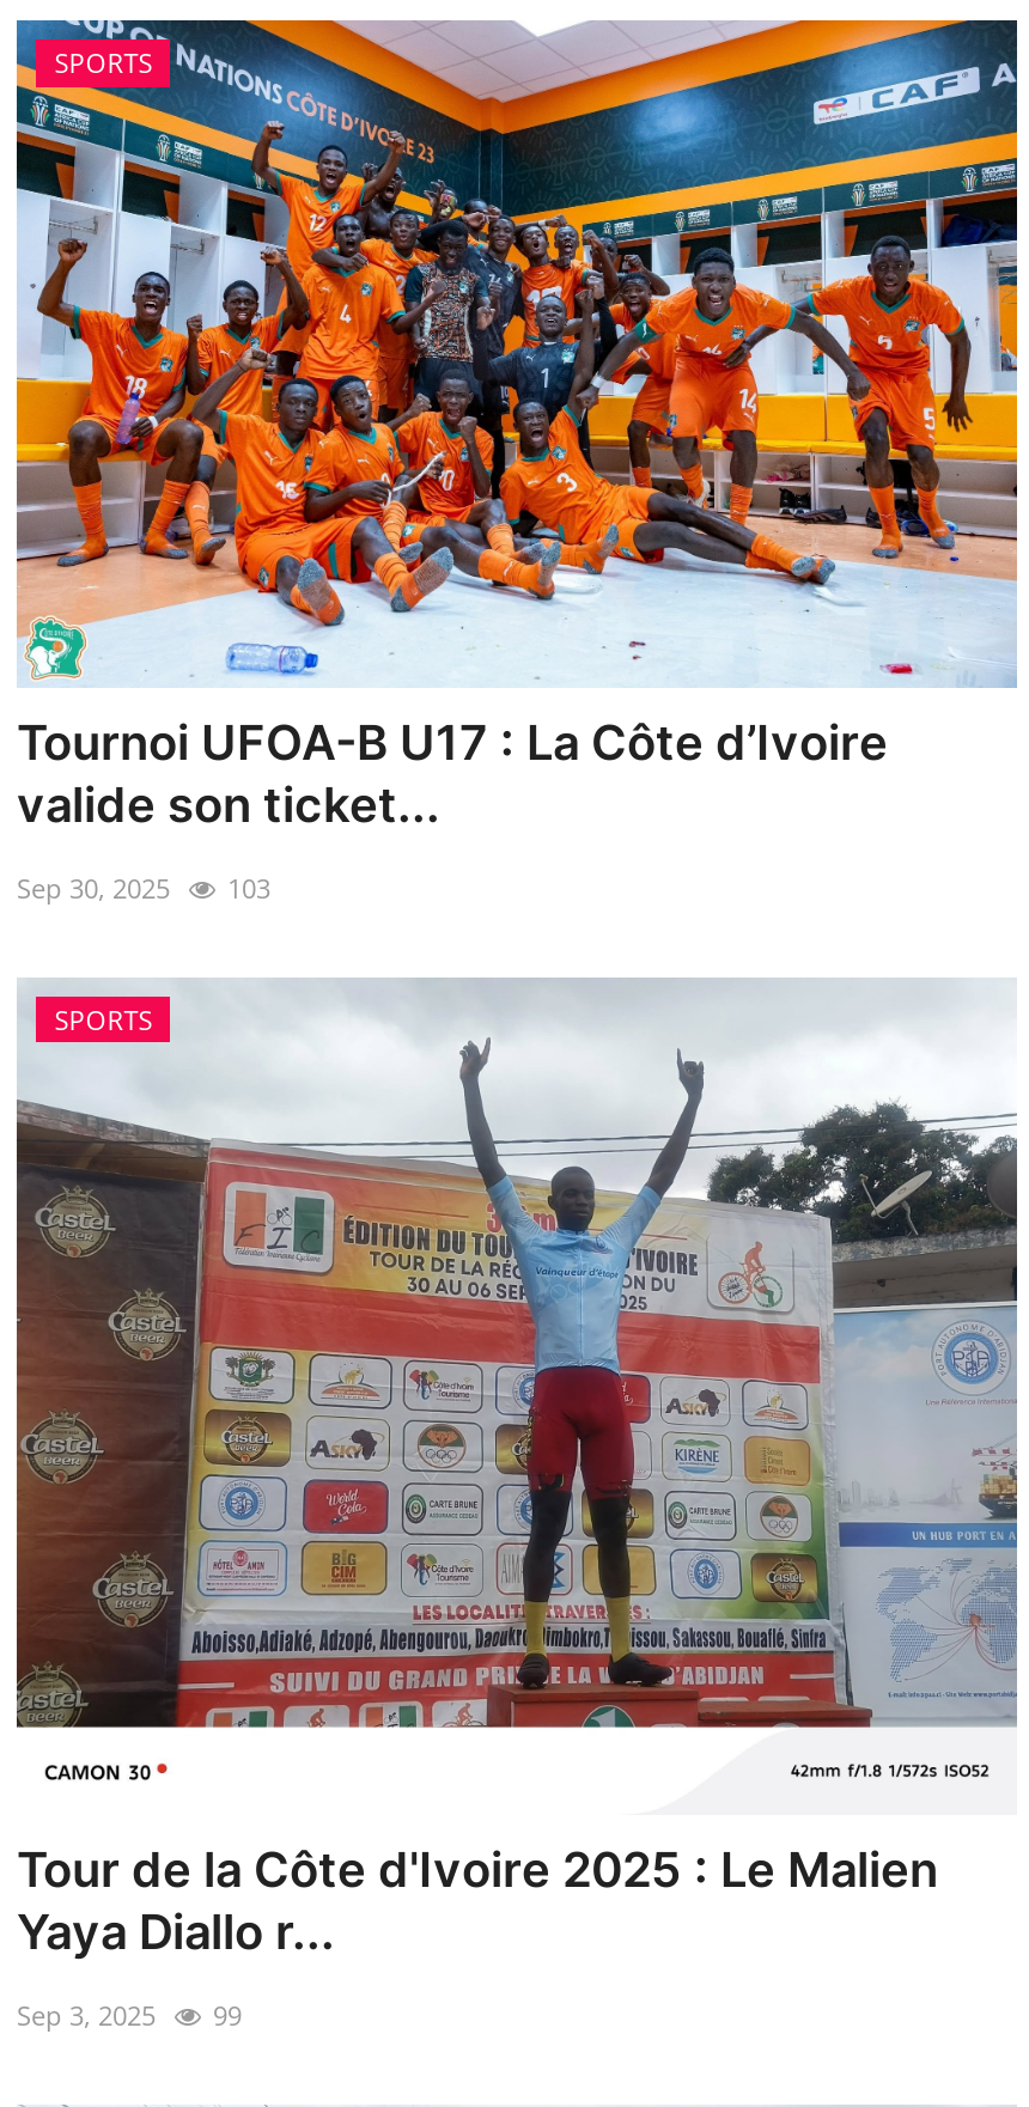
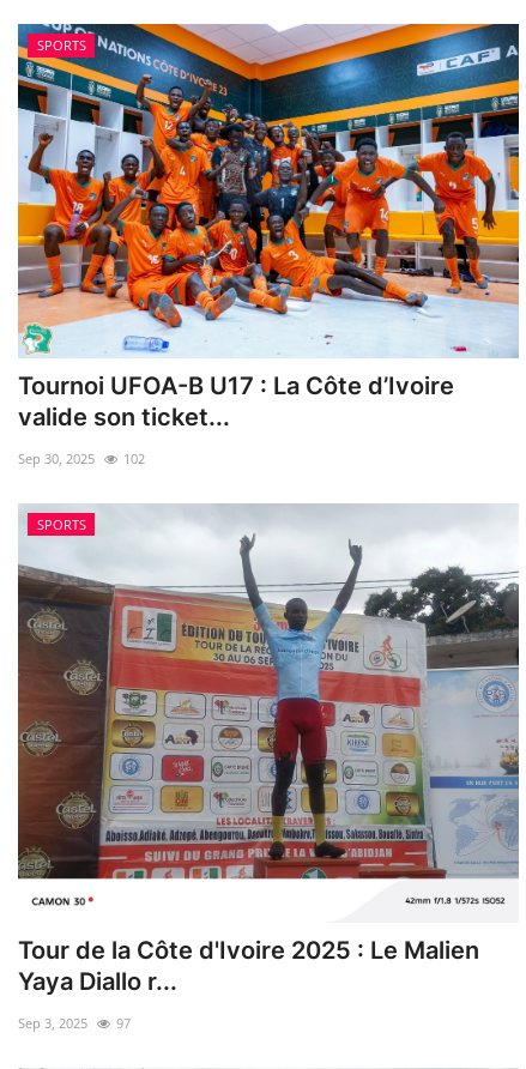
[17,869,270,905] Sep 30, 2025 103 -> [18,449,145,467] Sep 30, 2025 102
[17,1997,242,2033] Sep 3, 2025 99 -> [18,1014,131,1032] Sep 3, 2025 97

